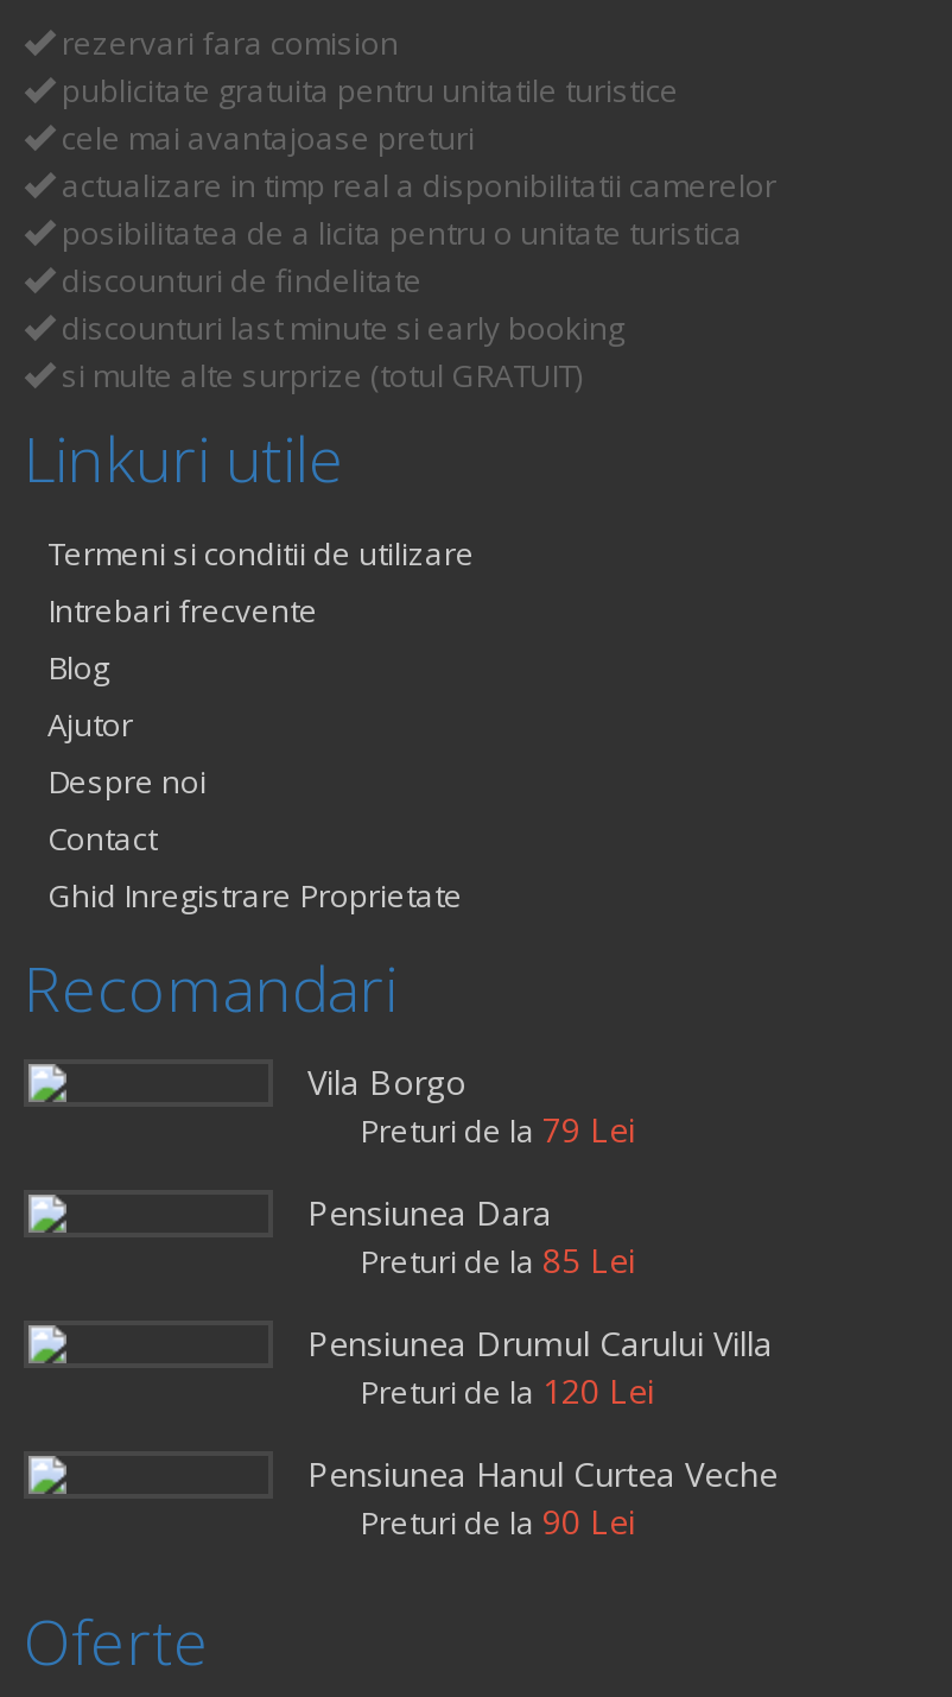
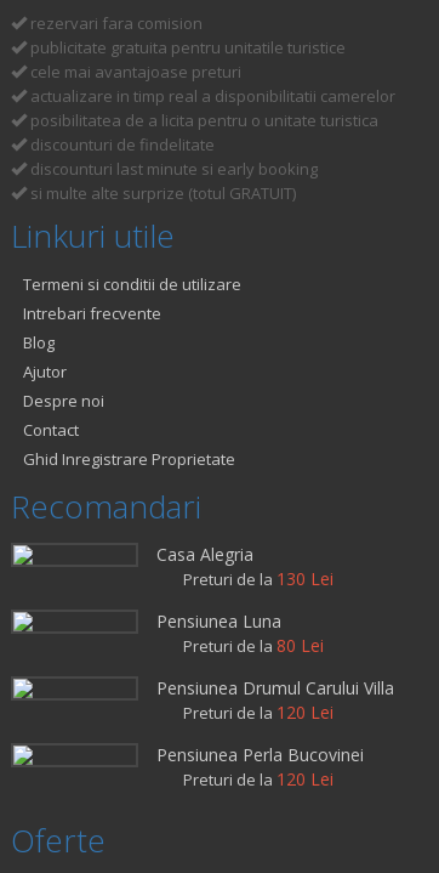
[307,1059,635,1152] Vila Borgo | Preturi de la 79 Lei -> [156,543,333,590] Casa Alegria | Preturi de la 130 Lei
[307,1190,635,1283] Pensiunea Dara | Preturi de la 85 Lei -> [156,610,323,657] Pensiunea Luna | Preturi de la 80 Lei
[307,1451,778,1544] Pensiunea Hanul Curtea Veche | Preturi de la 90 Lei -> [156,743,363,790] Pensiunea Perla Bucovinei | Preturi de la 120 Lei

